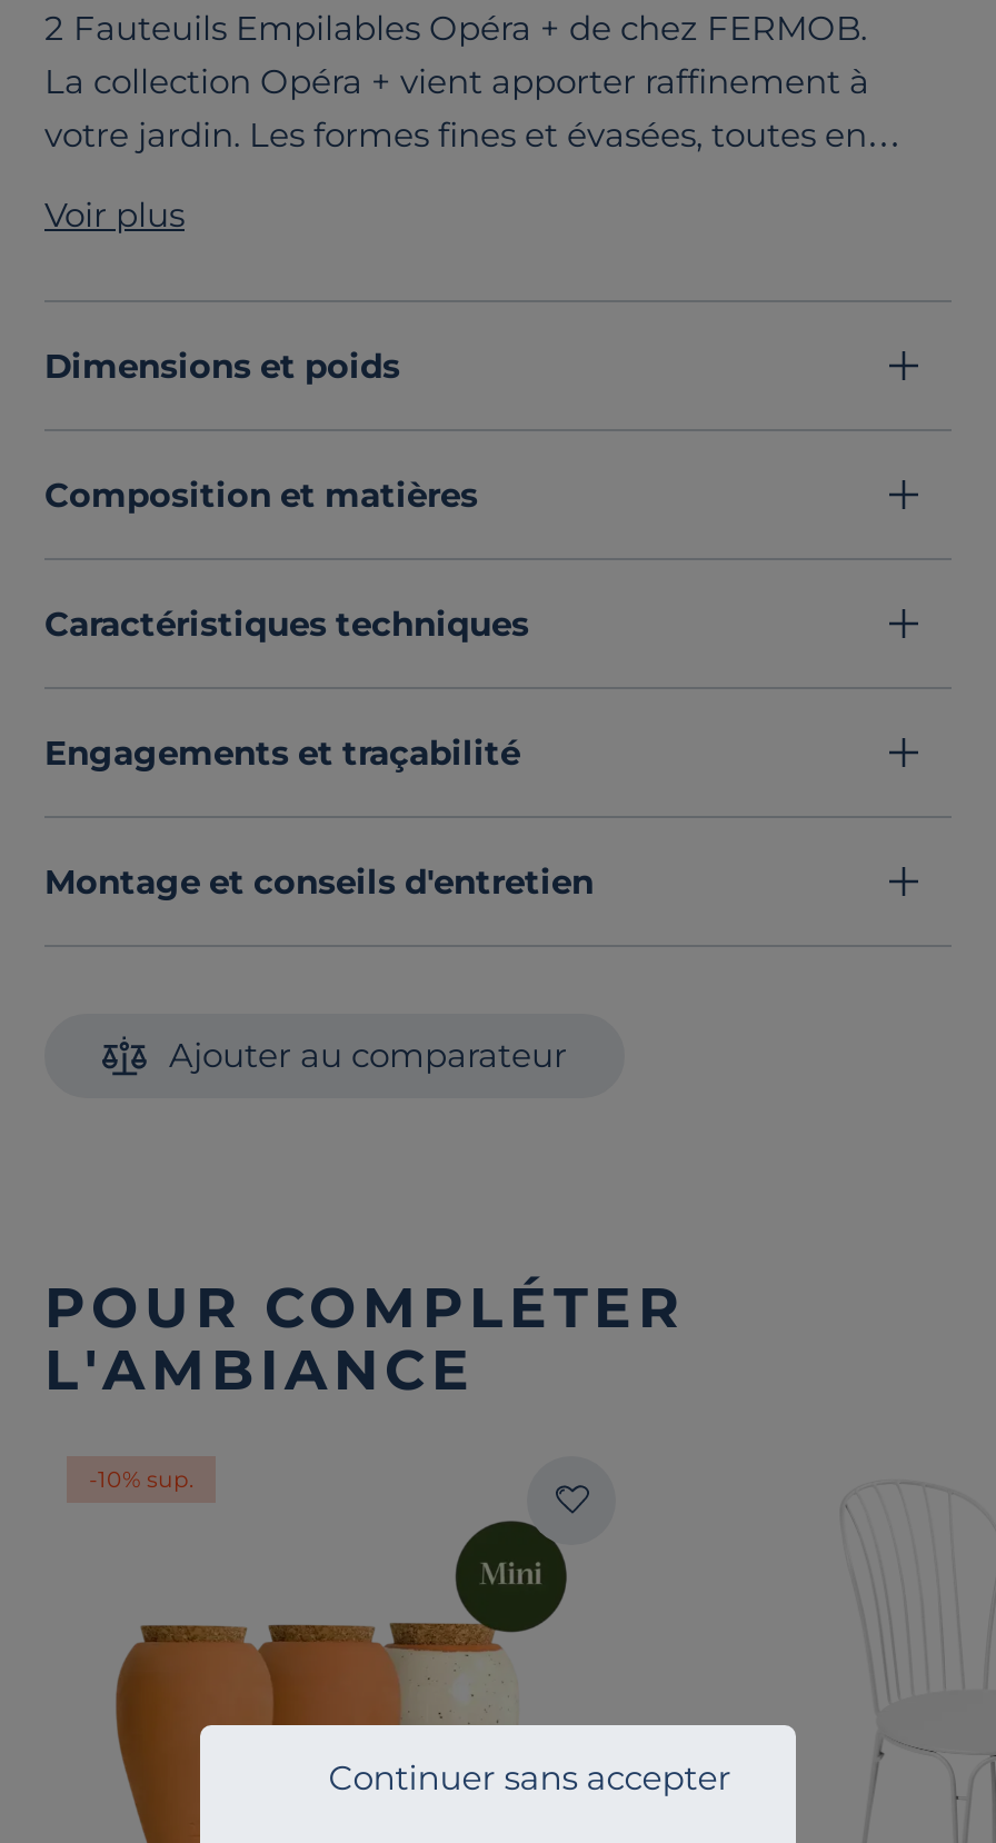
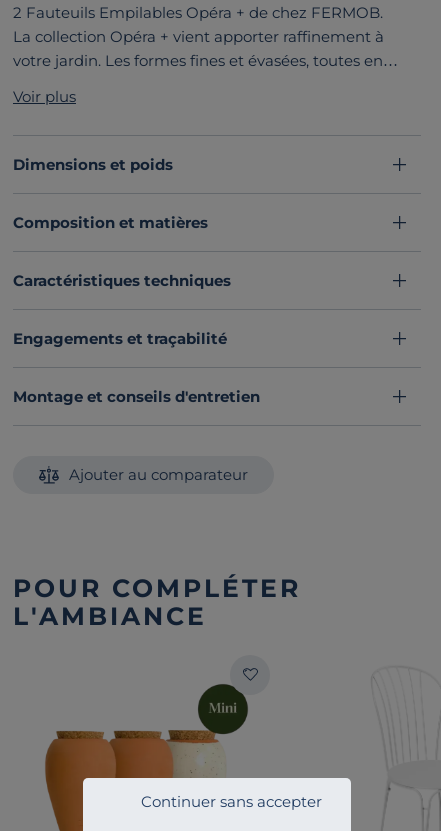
[89,1465,193,1494] -10% sup. -> none

